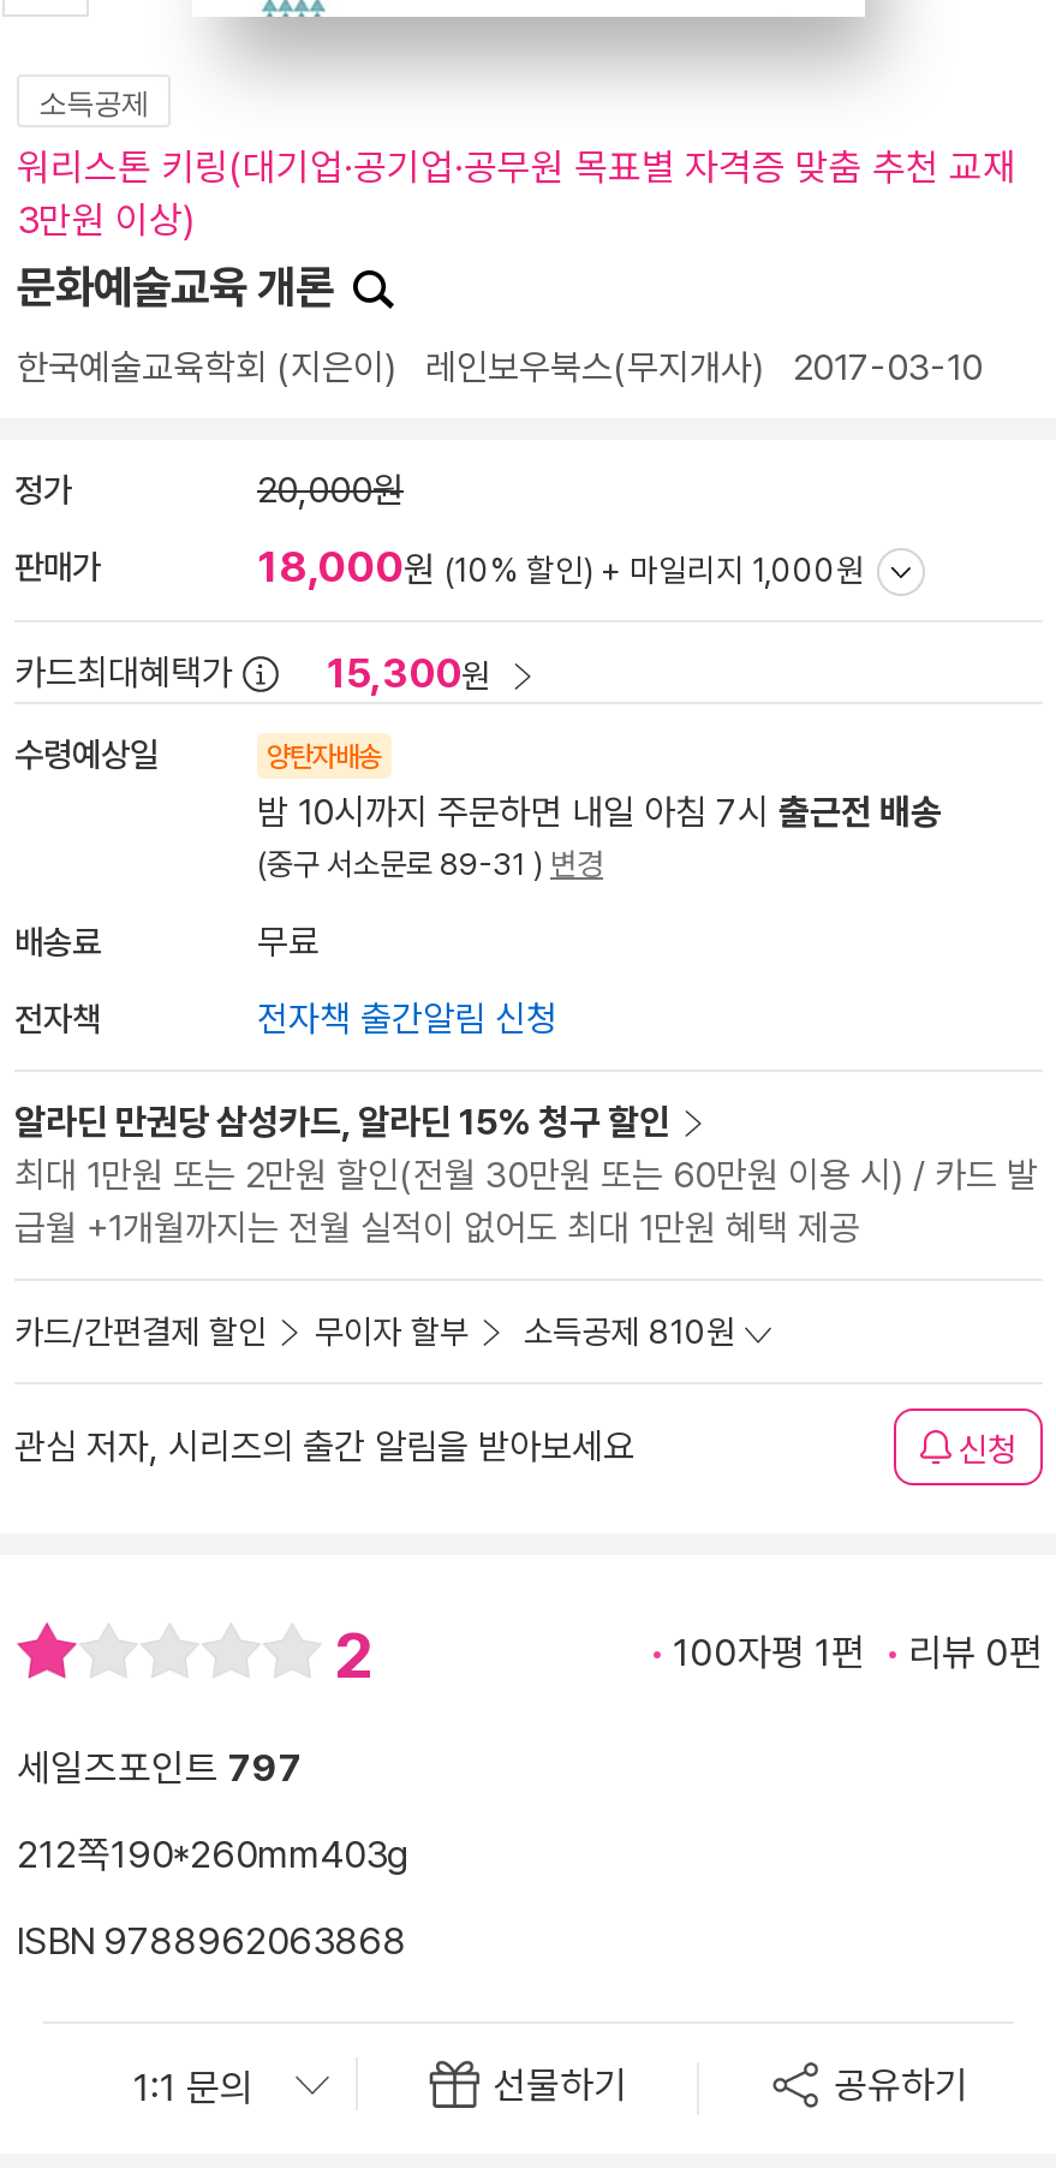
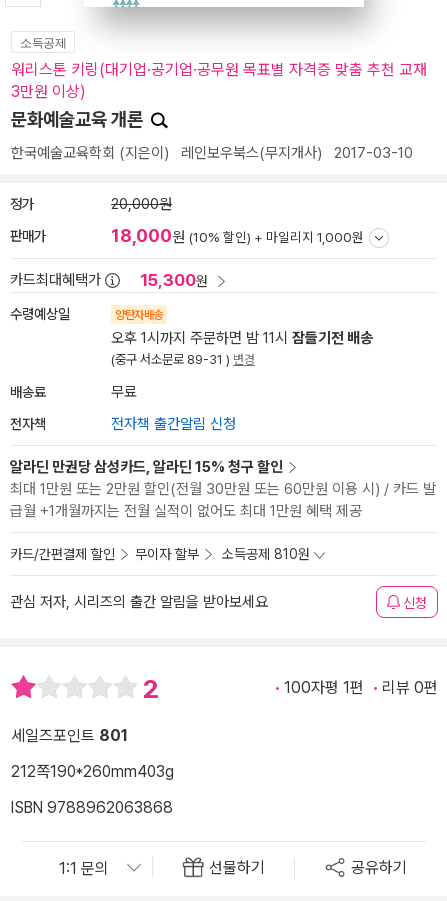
[257,791,942,834] 밤 10시까지 주문하면 내일 아침 7시 출근전 배송 -> [111,329,373,347] 오후 1시까지 주문하면 밤 11시 잠들기전 배송
[17,1746,303,1792] 세일즈포인트 797 -> [11,726,128,745] 세일즈포인트 801

